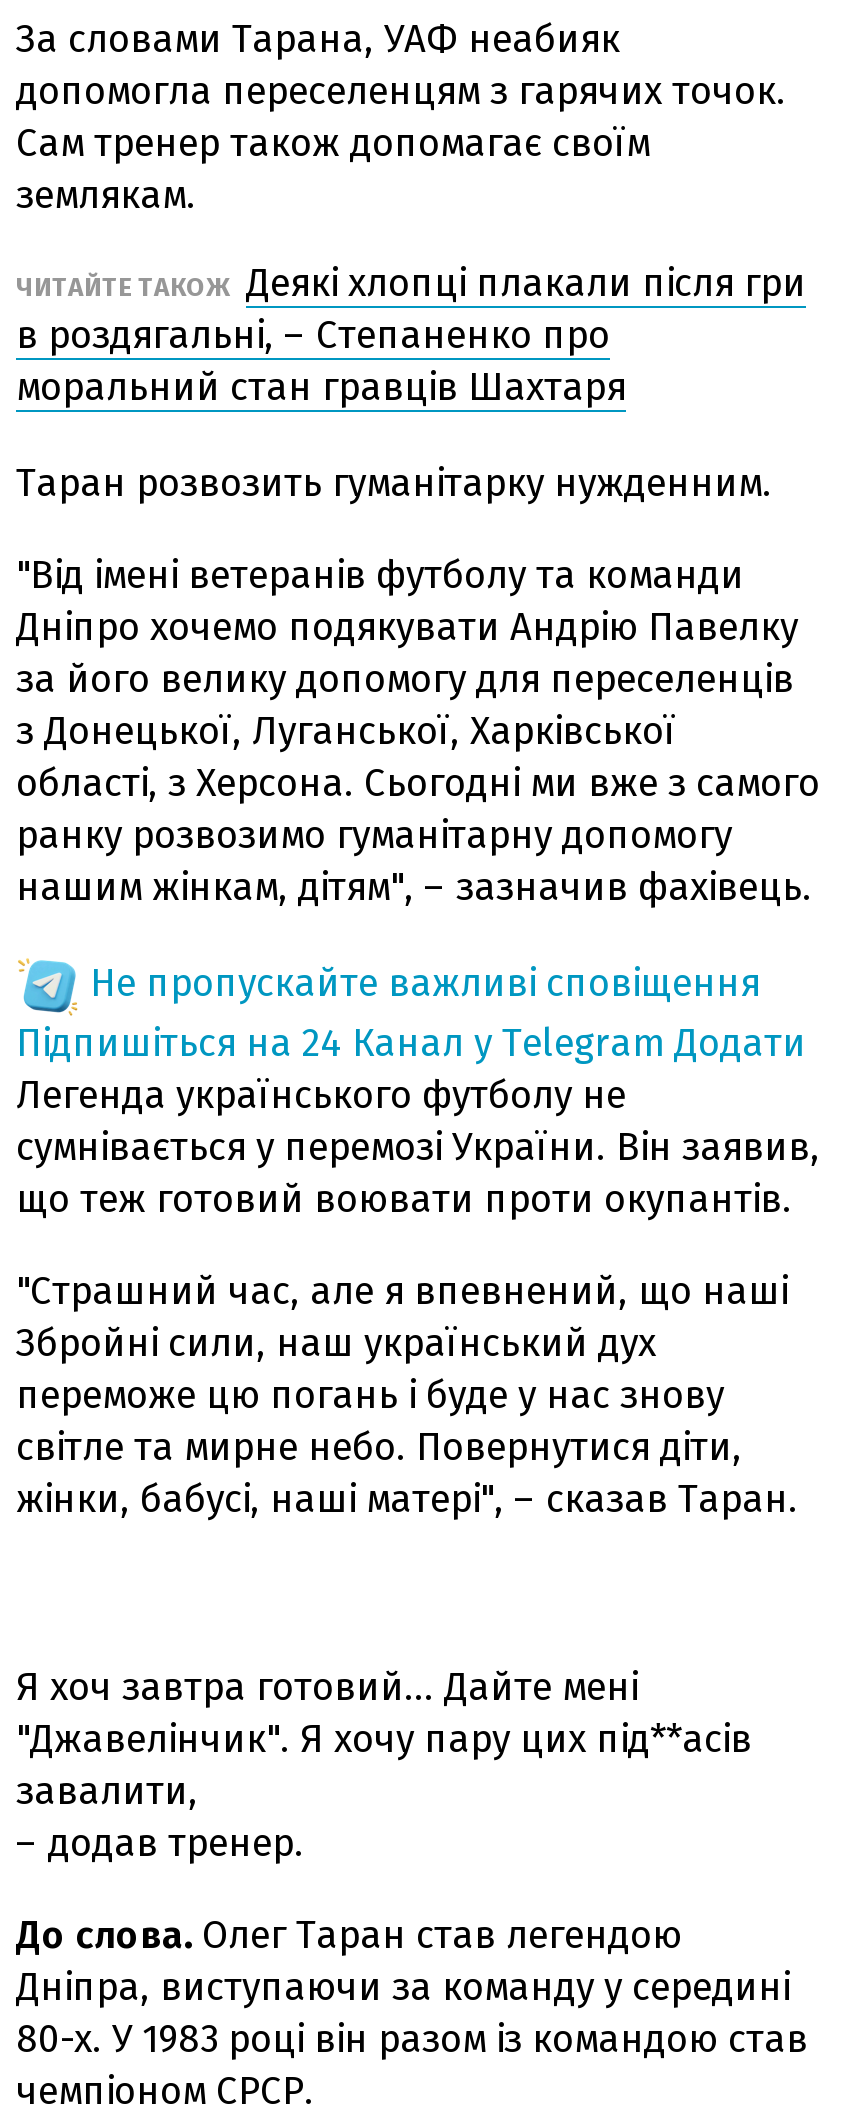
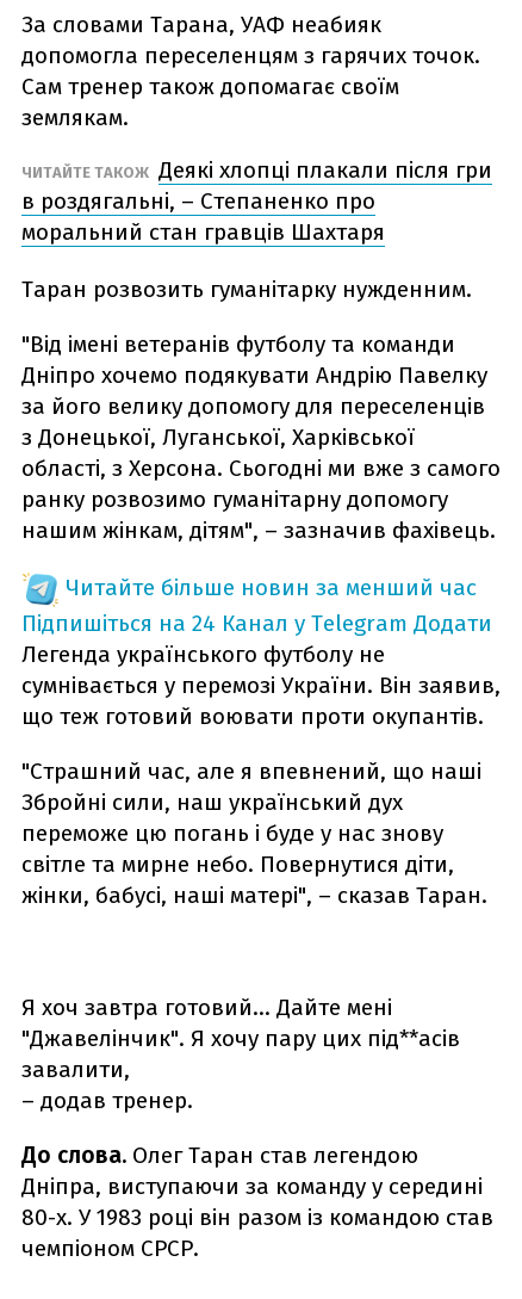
[90,959,760,1005] Не пропускайте важливі сповіщення -> [66,573,477,601] Читайте більше новин за менший час

